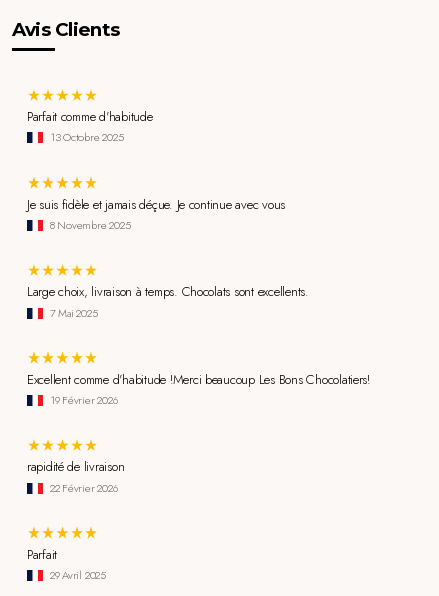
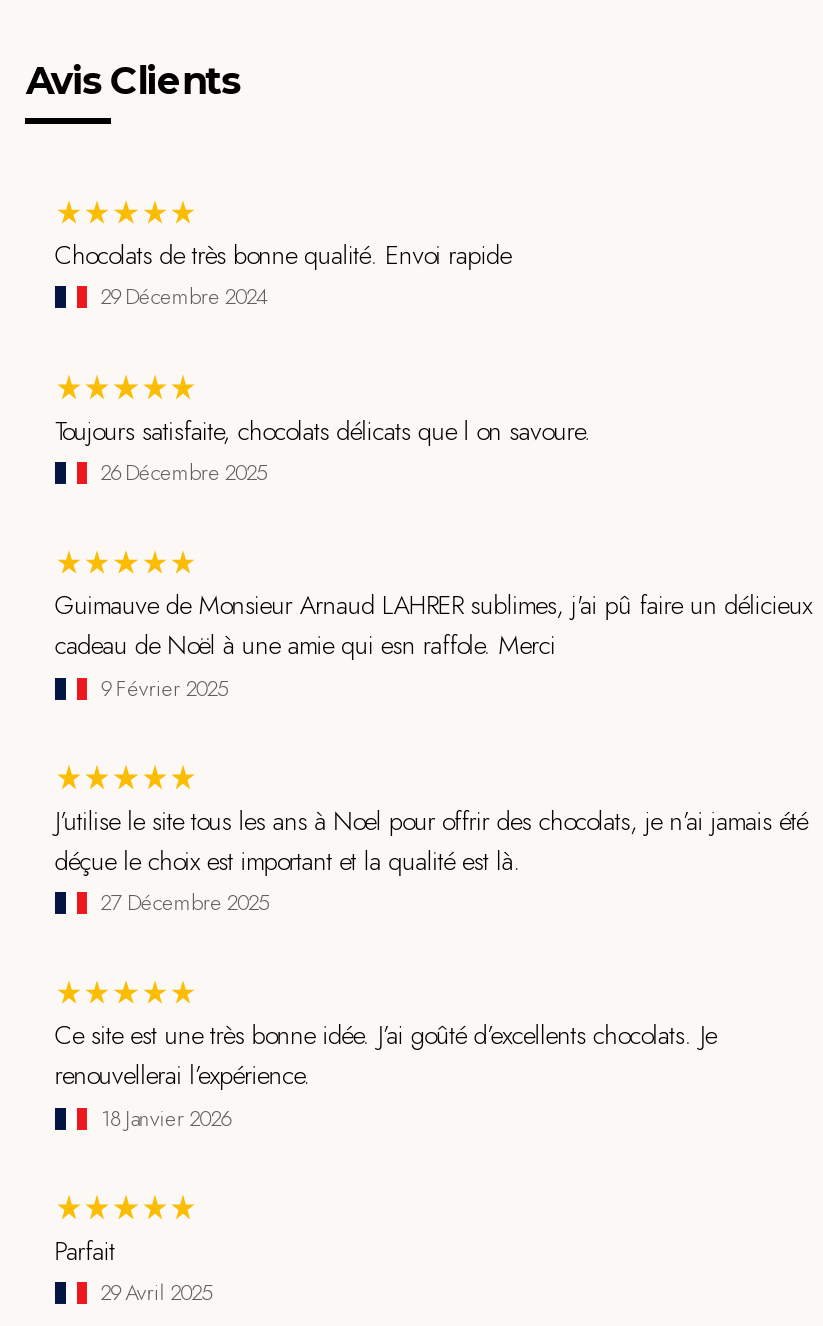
[27,107,153,145] Parfait comme d'habitude | 13 Octobre 2025 -> [55,236,511,313] Chocolats de très bonne qualité. Envoi rapide | 29 Décembre 2024
[27,194,285,233] Je suis fidèle et jamais déçue. Je continue avec vous | 8 Novembre 2025 -> [55,411,591,488] Toujours satisfaite, chocolats délicats que l on savoure. | 26 Décembre 2025
[27,282,309,321] Large choix, livraison à temps. Chocolats sont excellents. | 7 Mai 2025 -> [55,586,812,703] Guimauve de Monsieur Arnaud LAHRER sublimes, j'ai pû faire un délicieux | cadeau de Noël à une amie qui esn raffole. Merci | 9 Février 2025
[27,370,370,408] Excellent comme d'habitude !Merci beaucoup Les Bons Chocolatiers! | 19 Février 2026 -> [55,801,808,918] J’utilise le site tous les ans à Noel pour offrir des chocolats, je n’ai jamais été | déçue le choix est important et la qualité est là. | 27 Décembre 2025
[27,457,124,496] rapidité de livraison | 22 Février 2026 -> [55,1016,716,1133] Ce site est une très bonne idée. J’ai goûté d’excellents chocolats. Je | renouvellerai l’expérience. | 18 Janvier 2026

